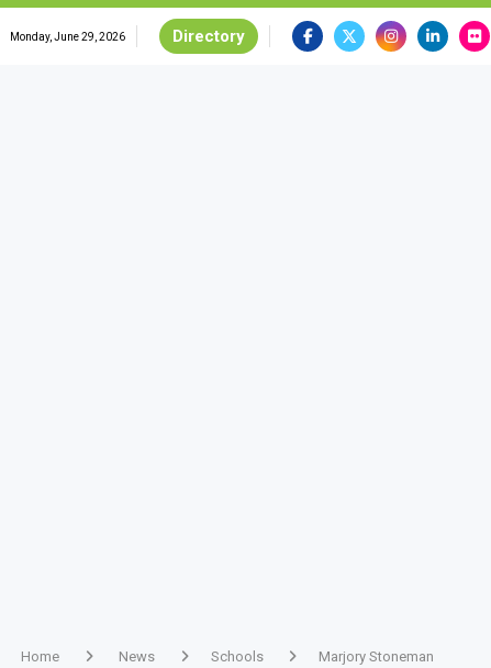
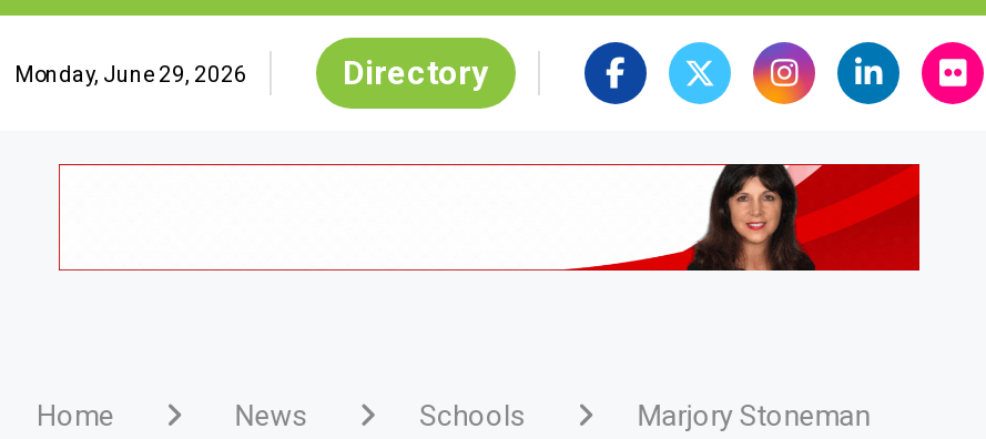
none -> [59,162,922,273] [image]

